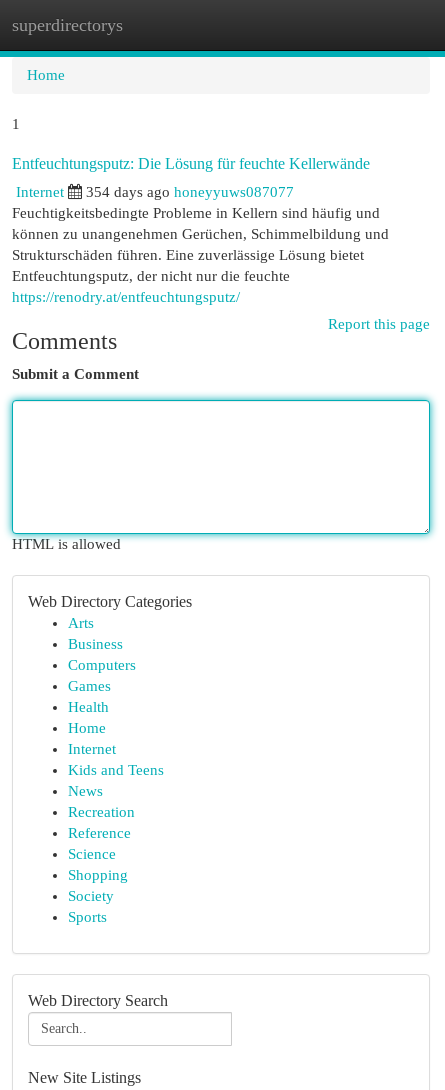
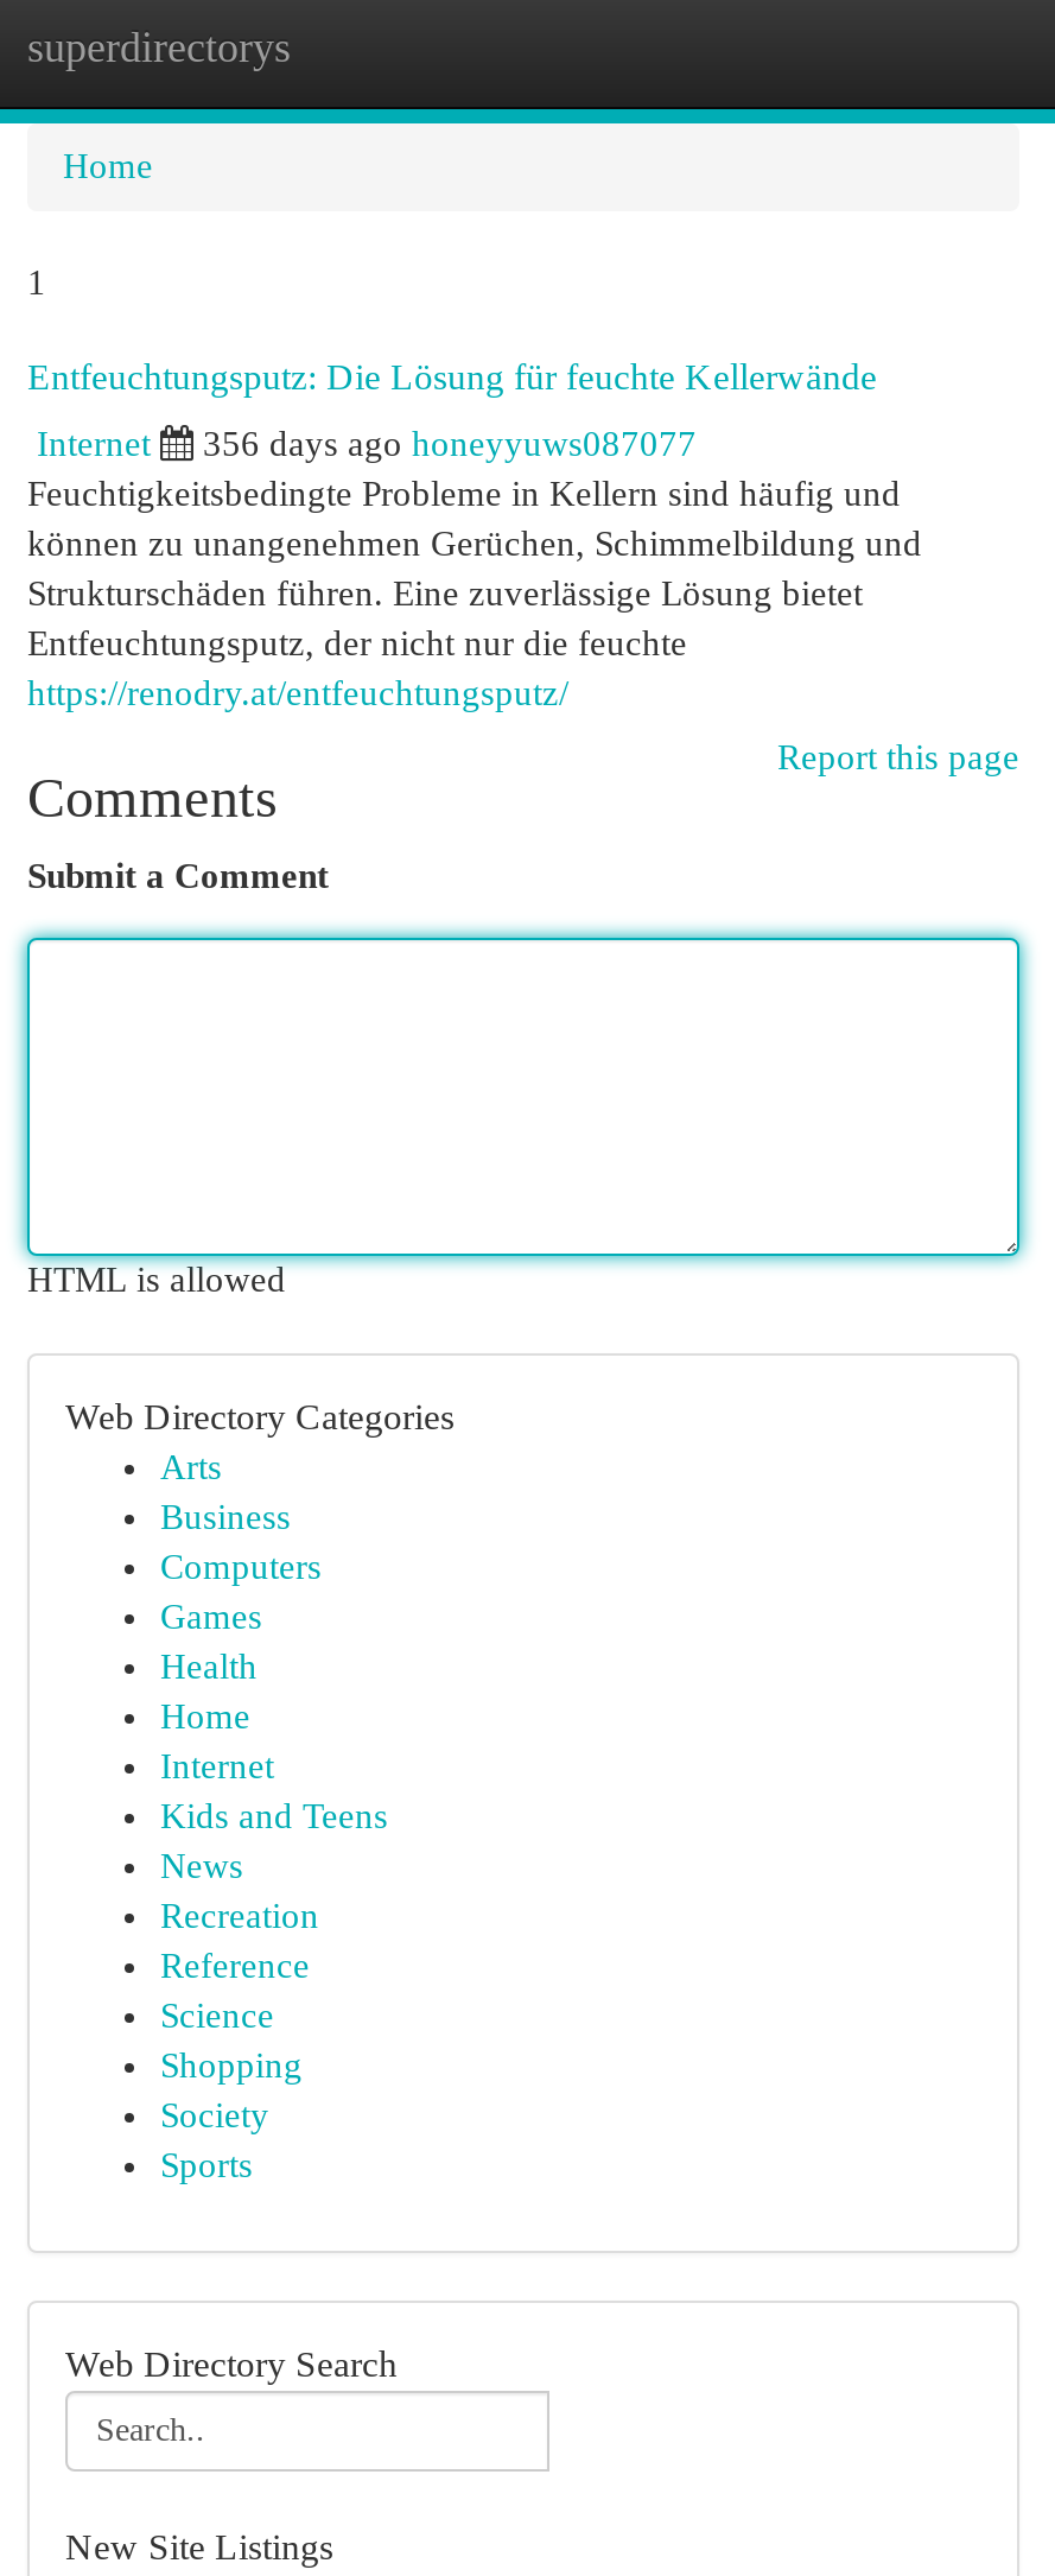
[86,184,294,200] 354 days ago honeyyuws087077 -> [203,425,697,463] 356 days ago honeyyuws087077

